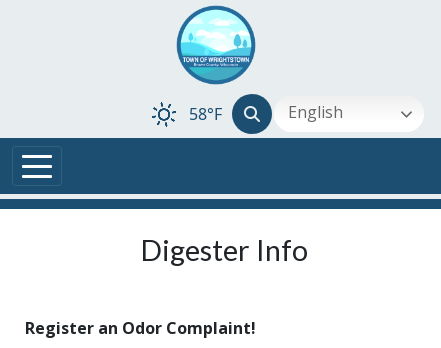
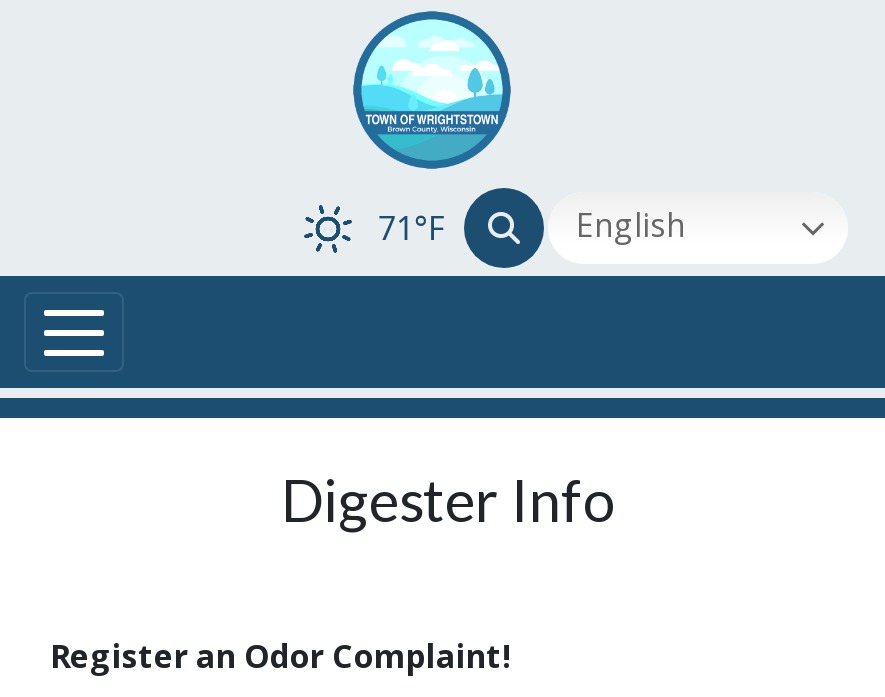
[189,102,222,124] 58°F -> [378,205,444,249] 71°F

